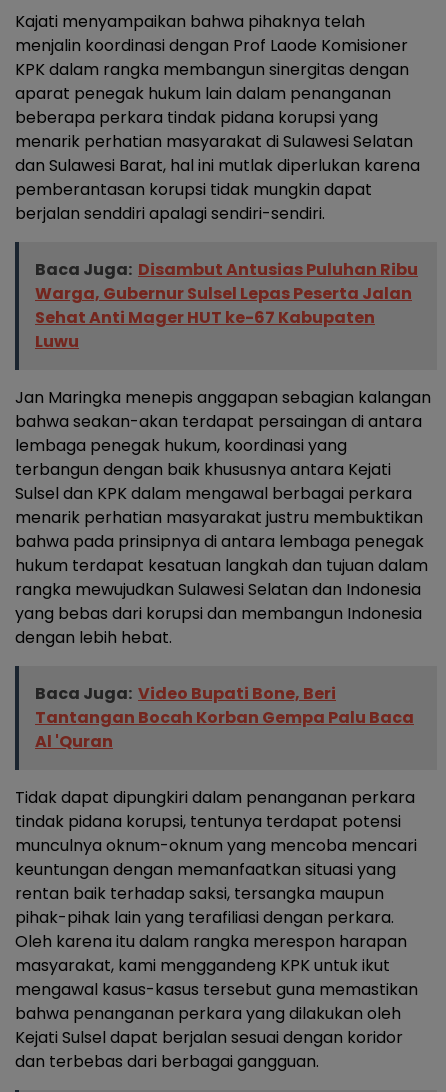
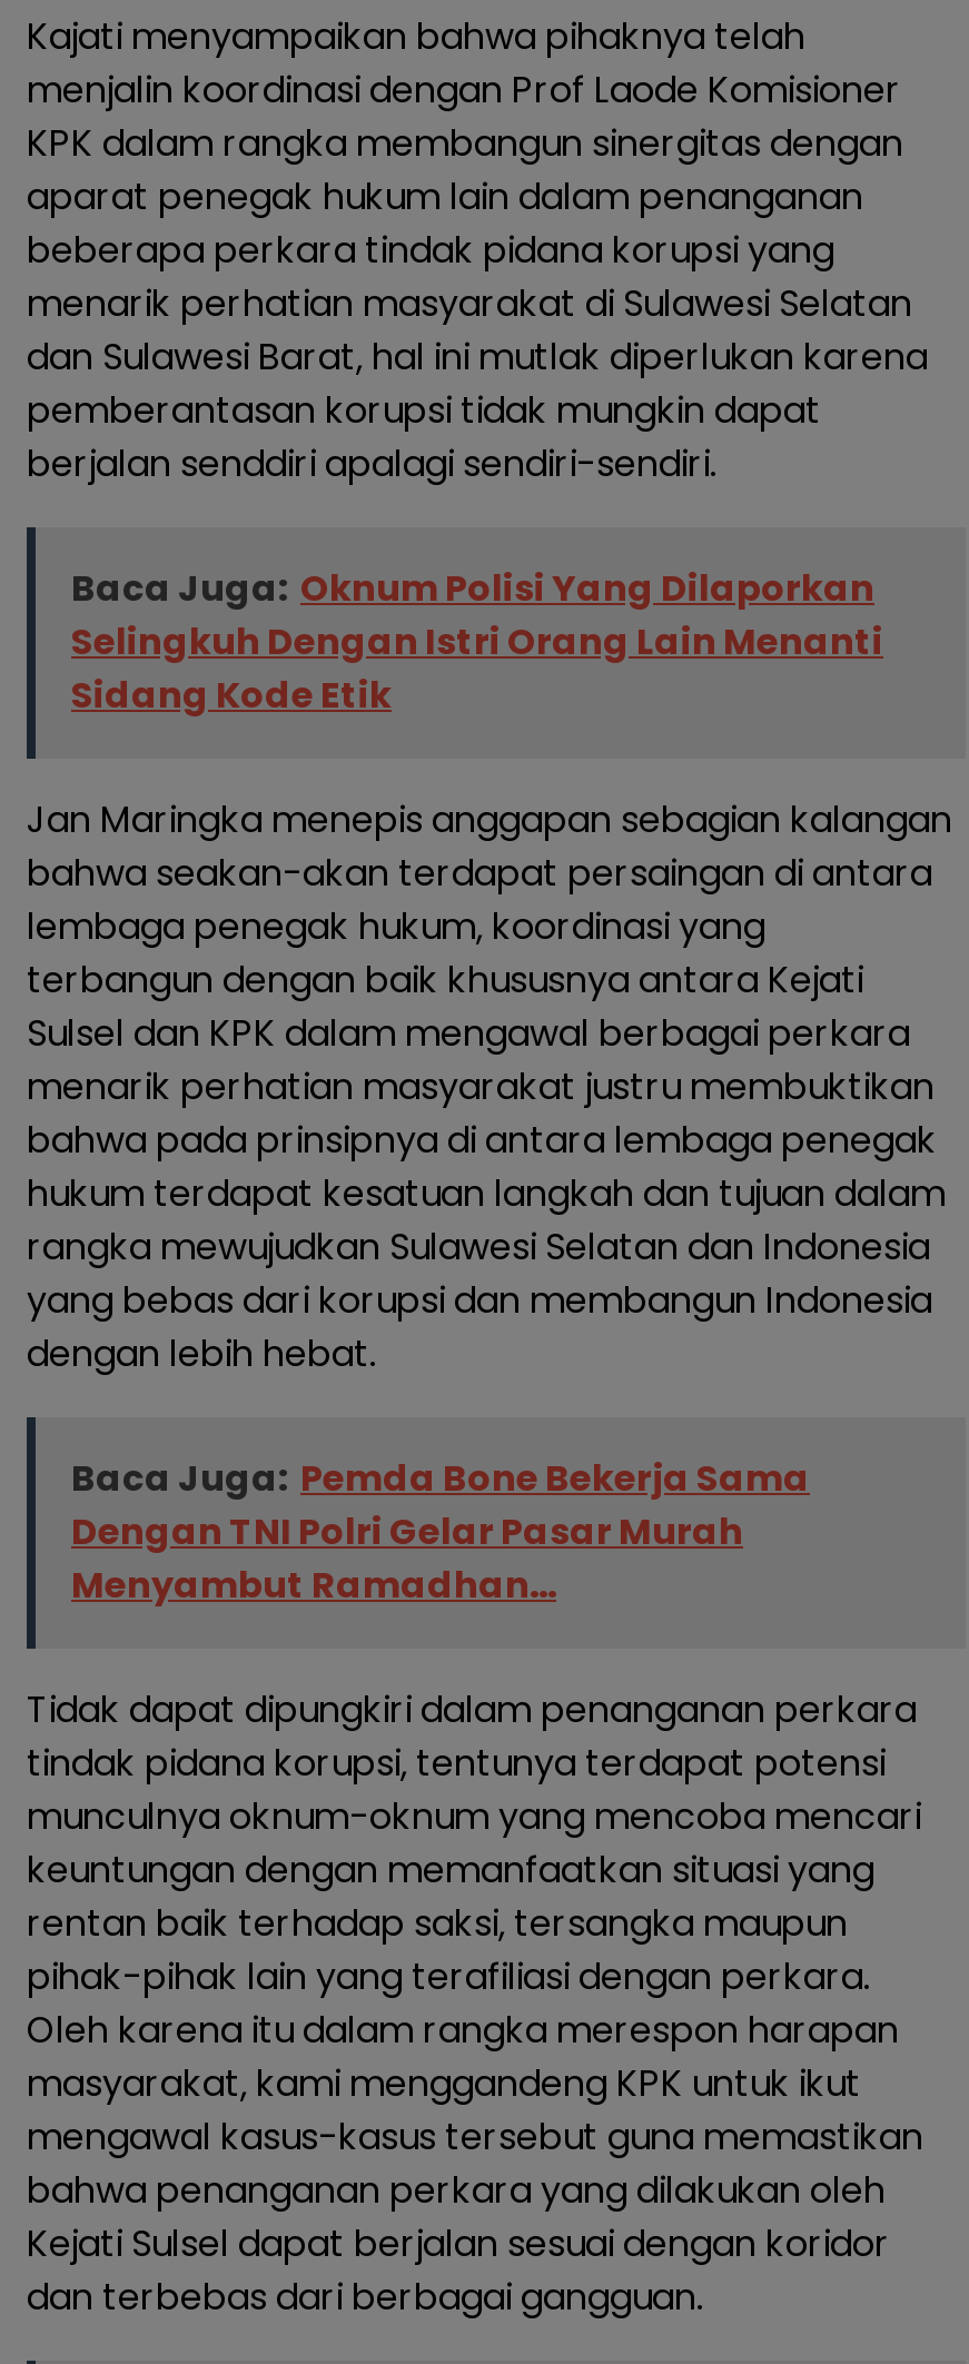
[35,258,418,353] Baca Juga: Disambut Antusias Puluhan Ribu | Warga, Gubernur Sulsel Lepas Peserta Jalan | Sehat Anti Mager HUT ke-67 Kabupaten | Luwu -> [71,564,883,722] Baca Juga: Oknum Polisi Yang Dilaporkan | Selingkuh Dengan Istri Orang Lain Menanti | Sidang Kode Etik
[35,682,414,753] Baca Juga: Video Bupati Bone, Beri | Tantangan Bocah Korban Gempa Palu Baca | Al 'Quran -> [71,1454,810,1612] Baca Juga: Pemda Bone Bekerja Sama | Dengan TNI Polri Gelar Pasar Murah | Menyambut Ramadhan...

